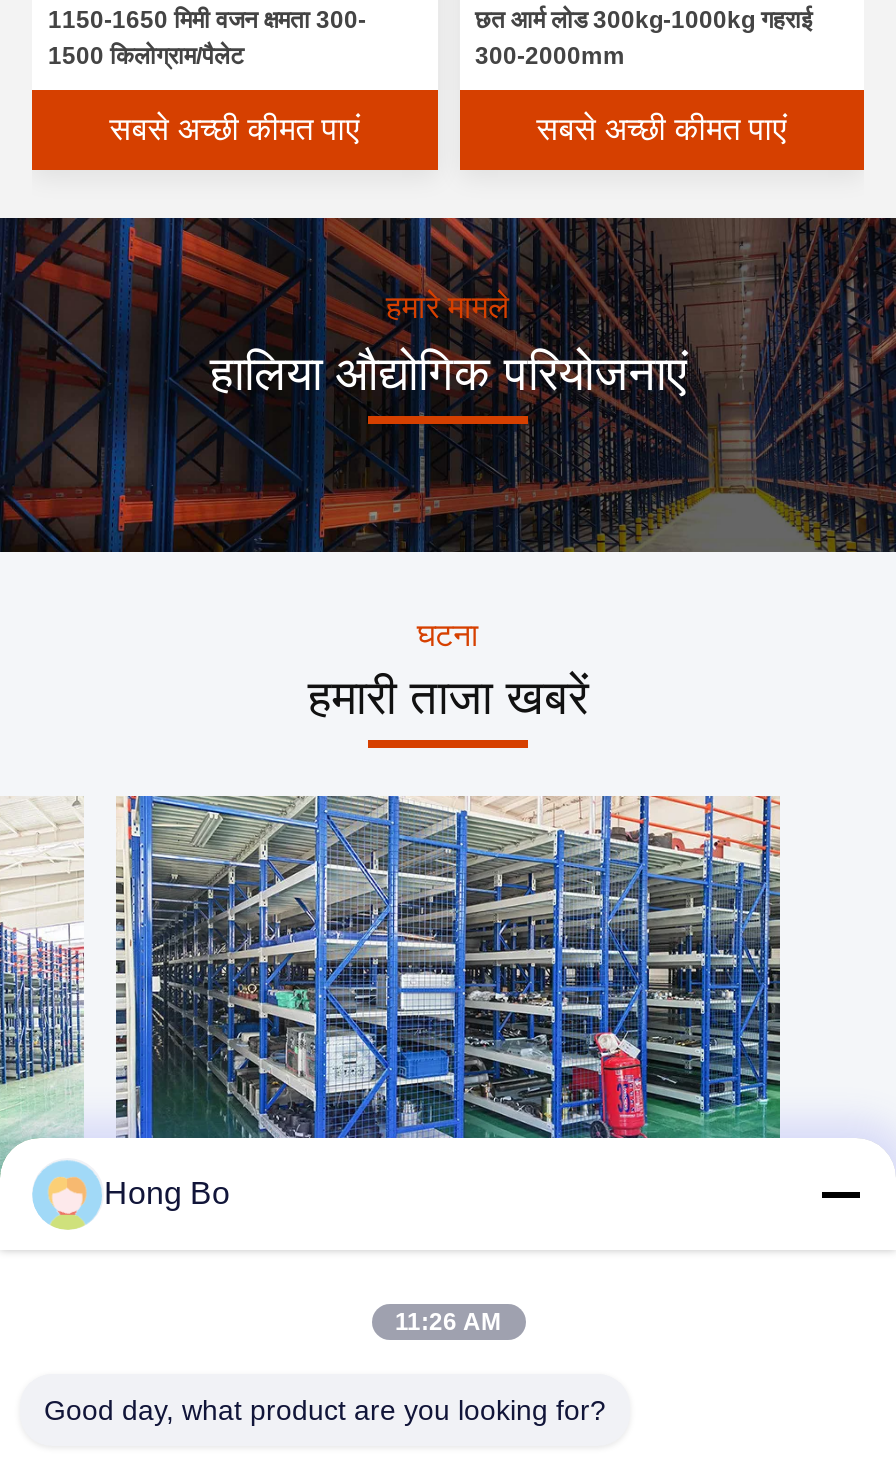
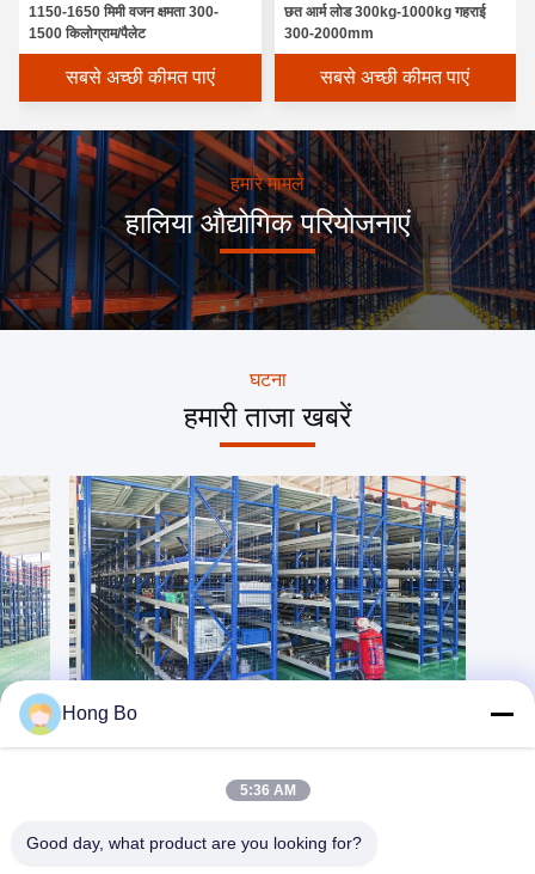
[395,1308,501,1336] 11:26 AM -> [239,782,296,799] 5:36 AM

